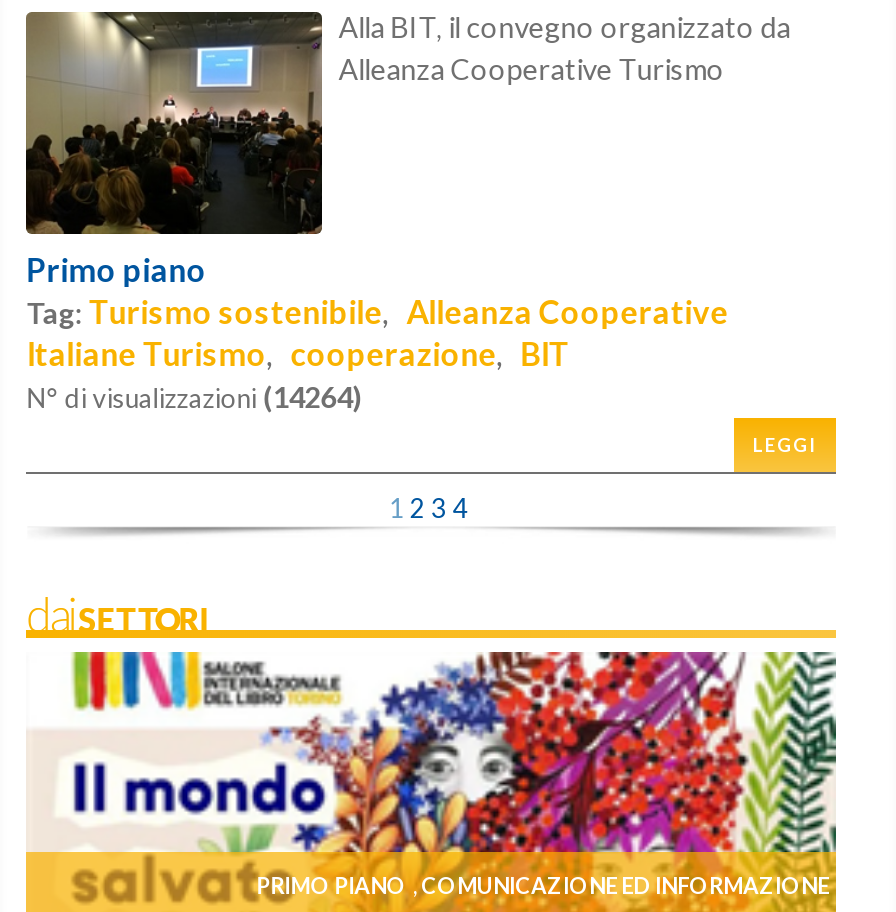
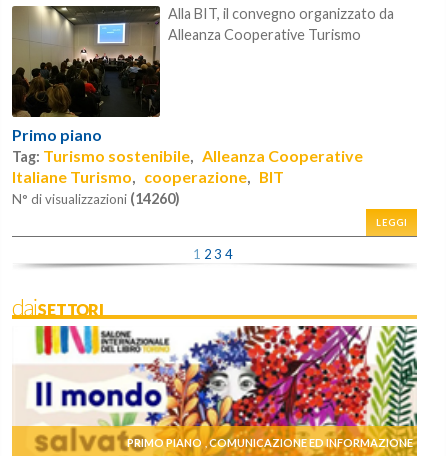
[26,380,362,414] N° di visualizzazioni (14264) -> [12,190,180,207] N° di visualizzazioni (14260)

